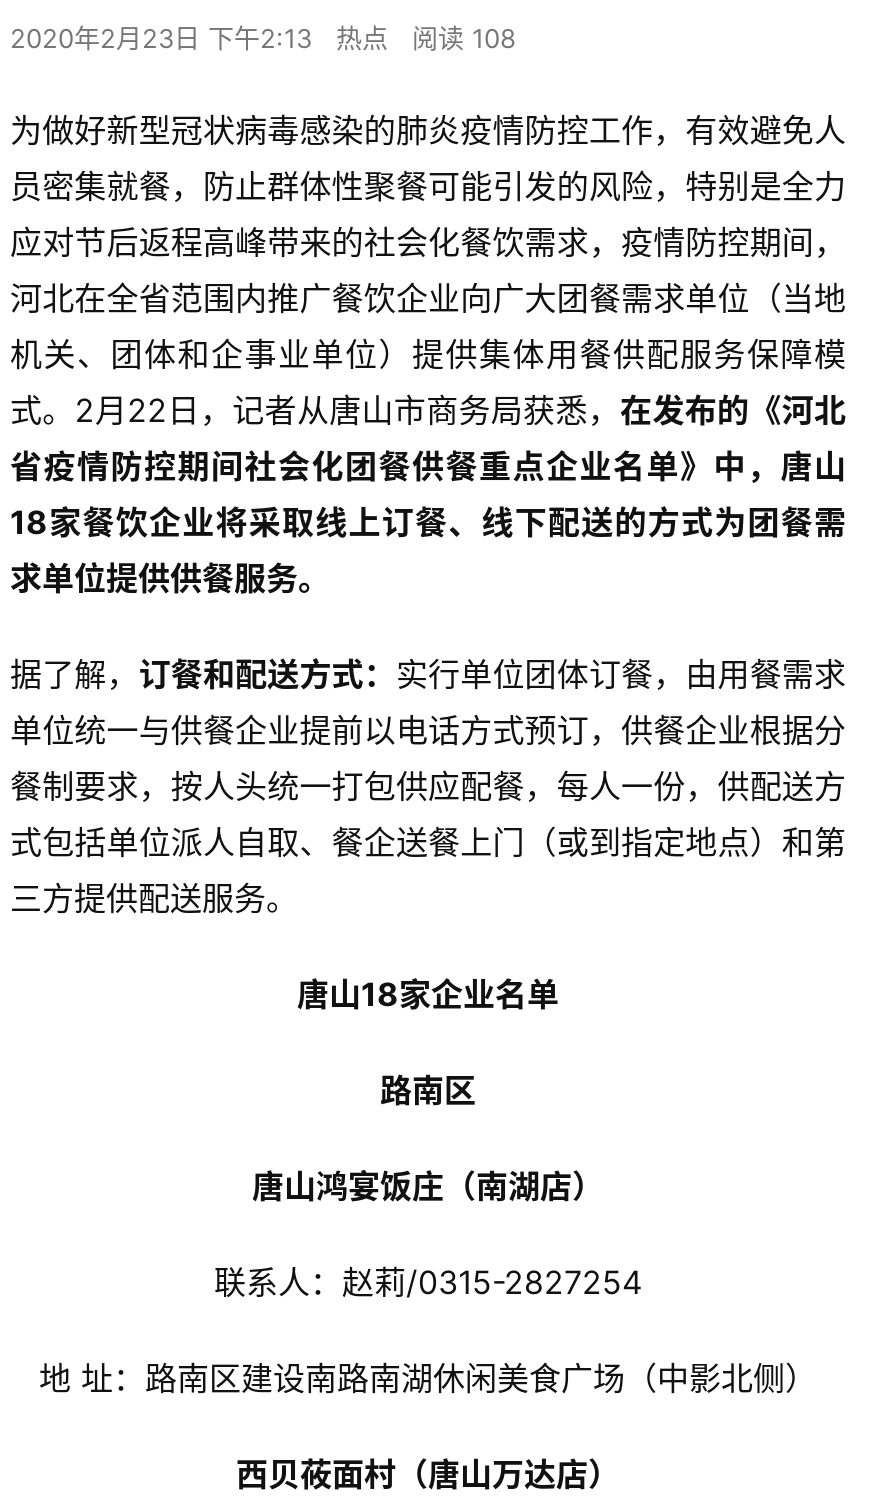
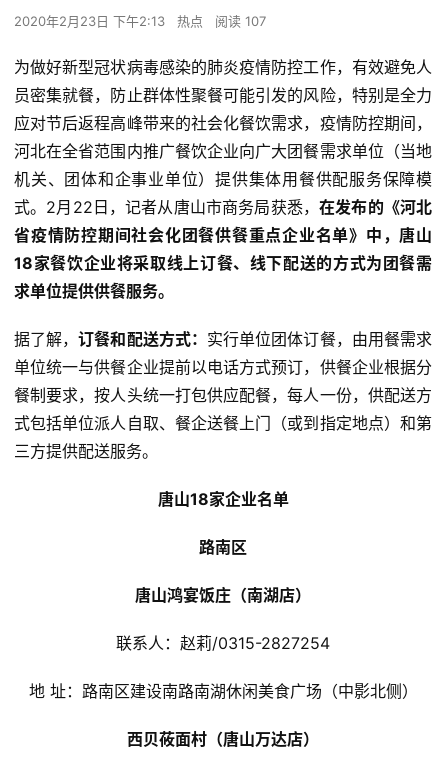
[10,22,516,54] 2020年2月23日 下午2:13 热点 阅读 108 -> [14,13,266,29] 2020年2月23日 下午2:13 热点 阅读 107

